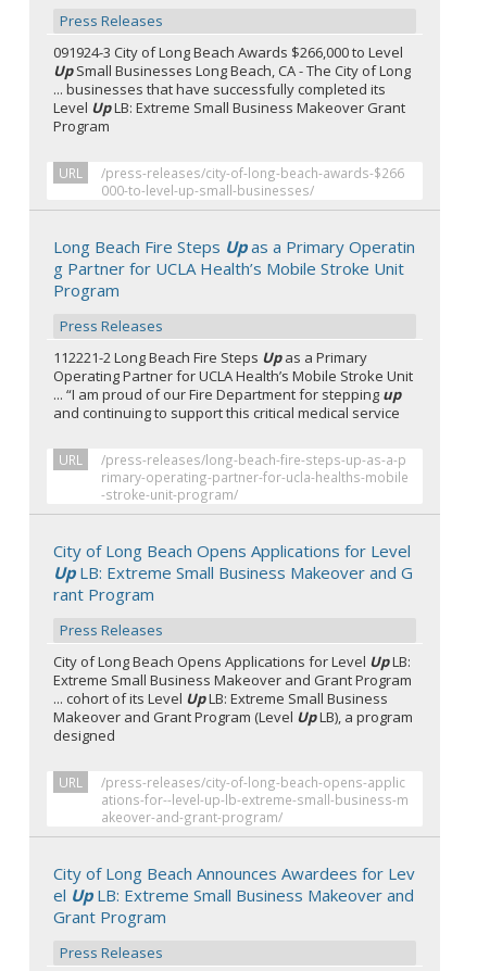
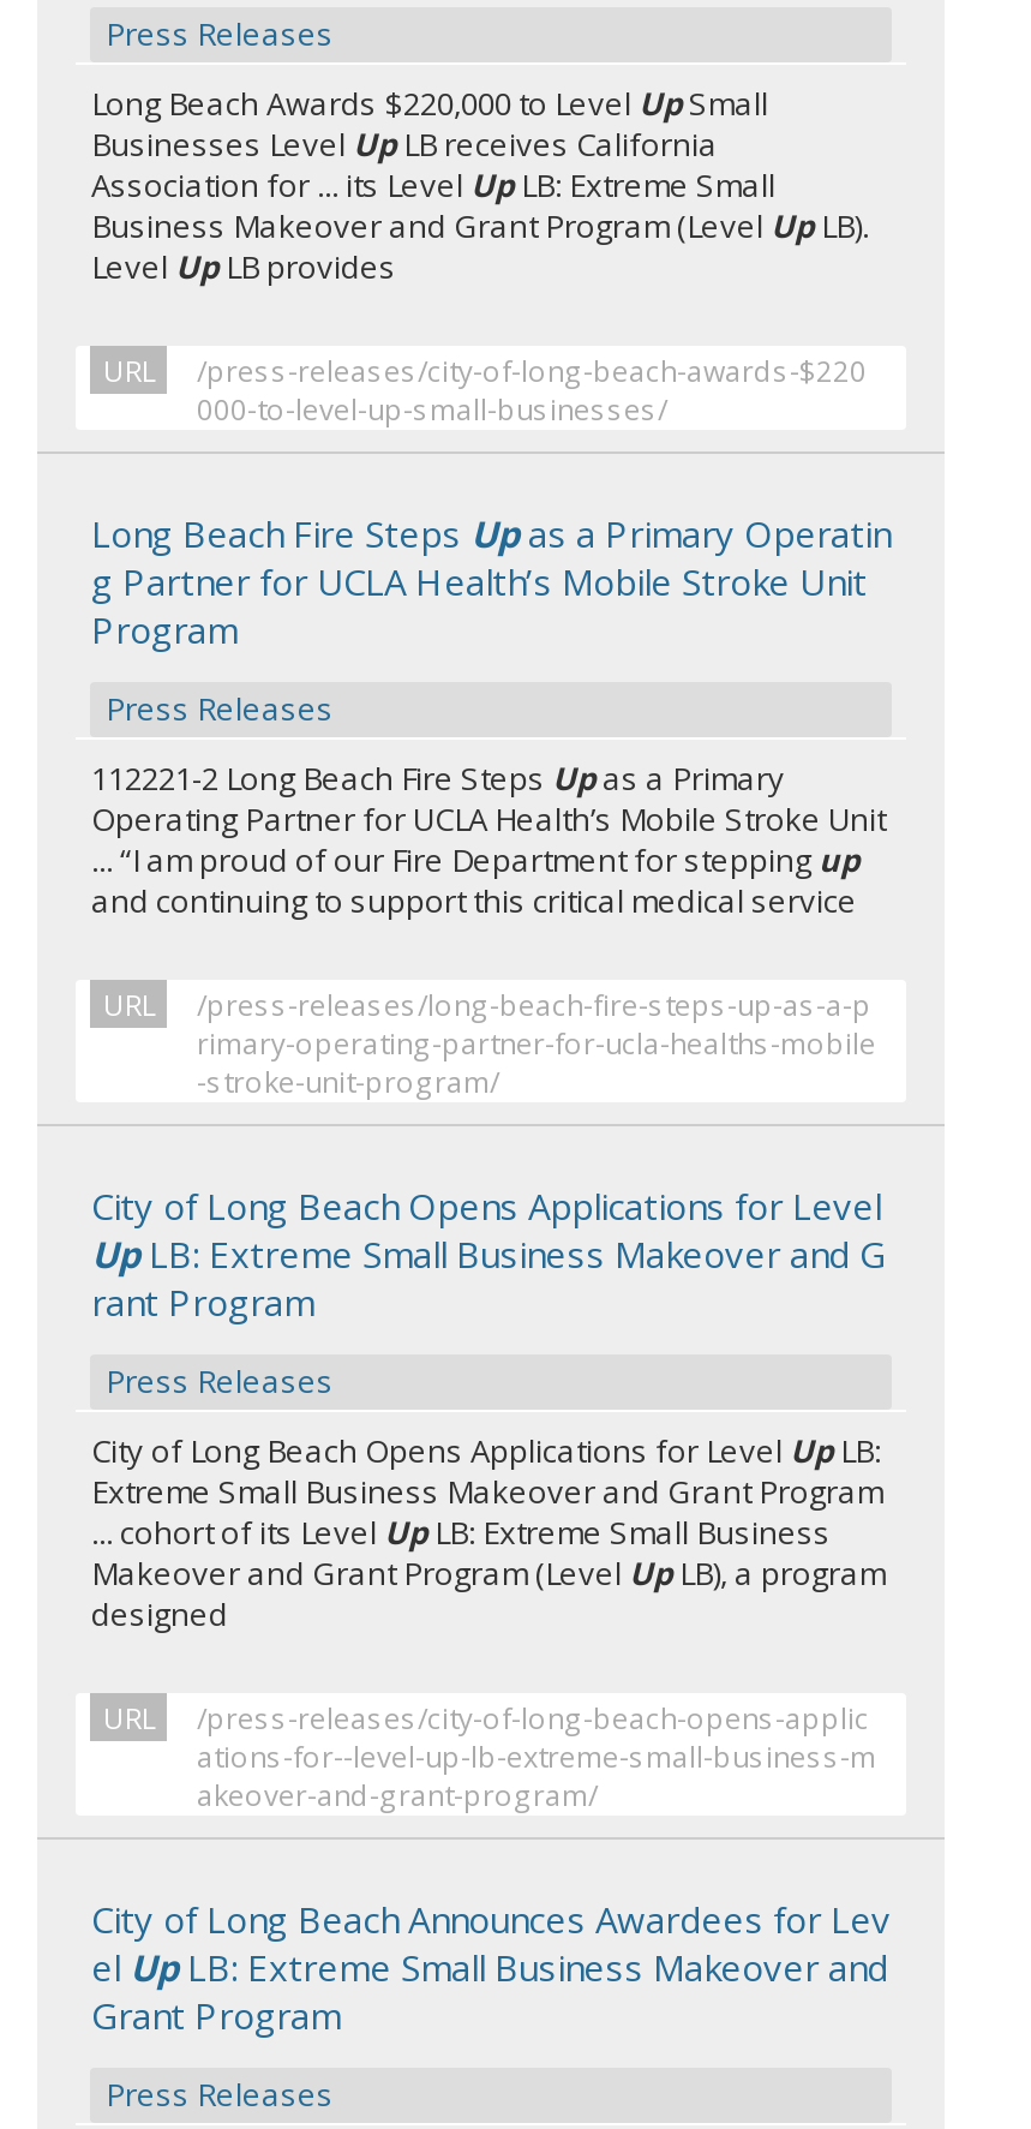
[54,42,411,136] 091924-3 City of Long Beach Awards $266,000 to Level | UpSmall Businesses Long Beach, CA - The City of Long | ... businesses that have successfully completed its | Level UpLB: Extreme Small Business Makeover Grant | Program -> [91,82,869,288] Long Beach Awards $220,000 to Level UpSmall | Businesses Level Up LB receives California | Association for ... its Level Up LB: Extreme Small | Business Makeover and Grant Program (Level Up LB). | Level Up LB provides
[101,164,405,181] /press-releases/city-of-long-beach-awards-$266 -> [197,351,866,389] /press-releases/city-of-long-beach-awards-$220

